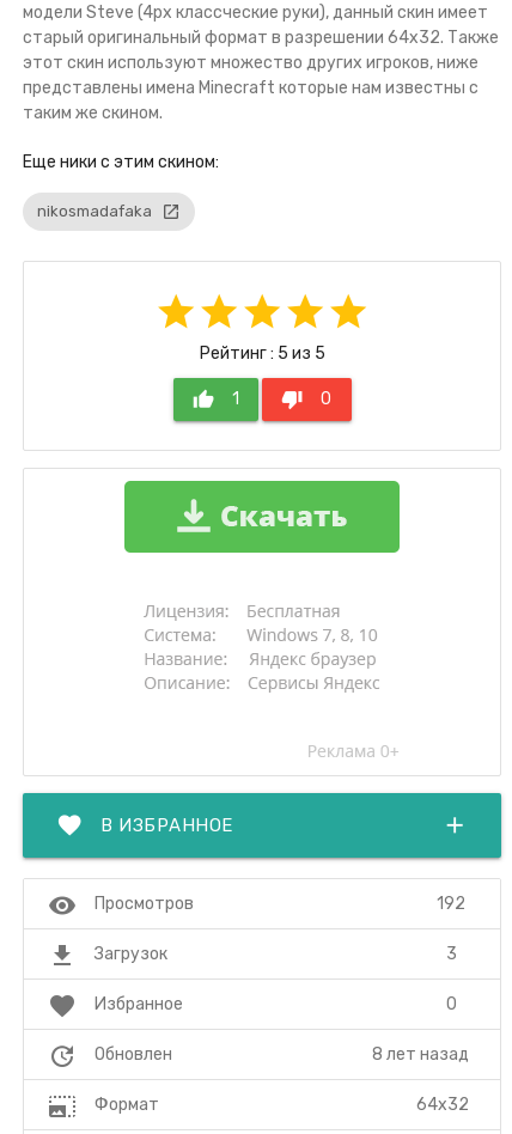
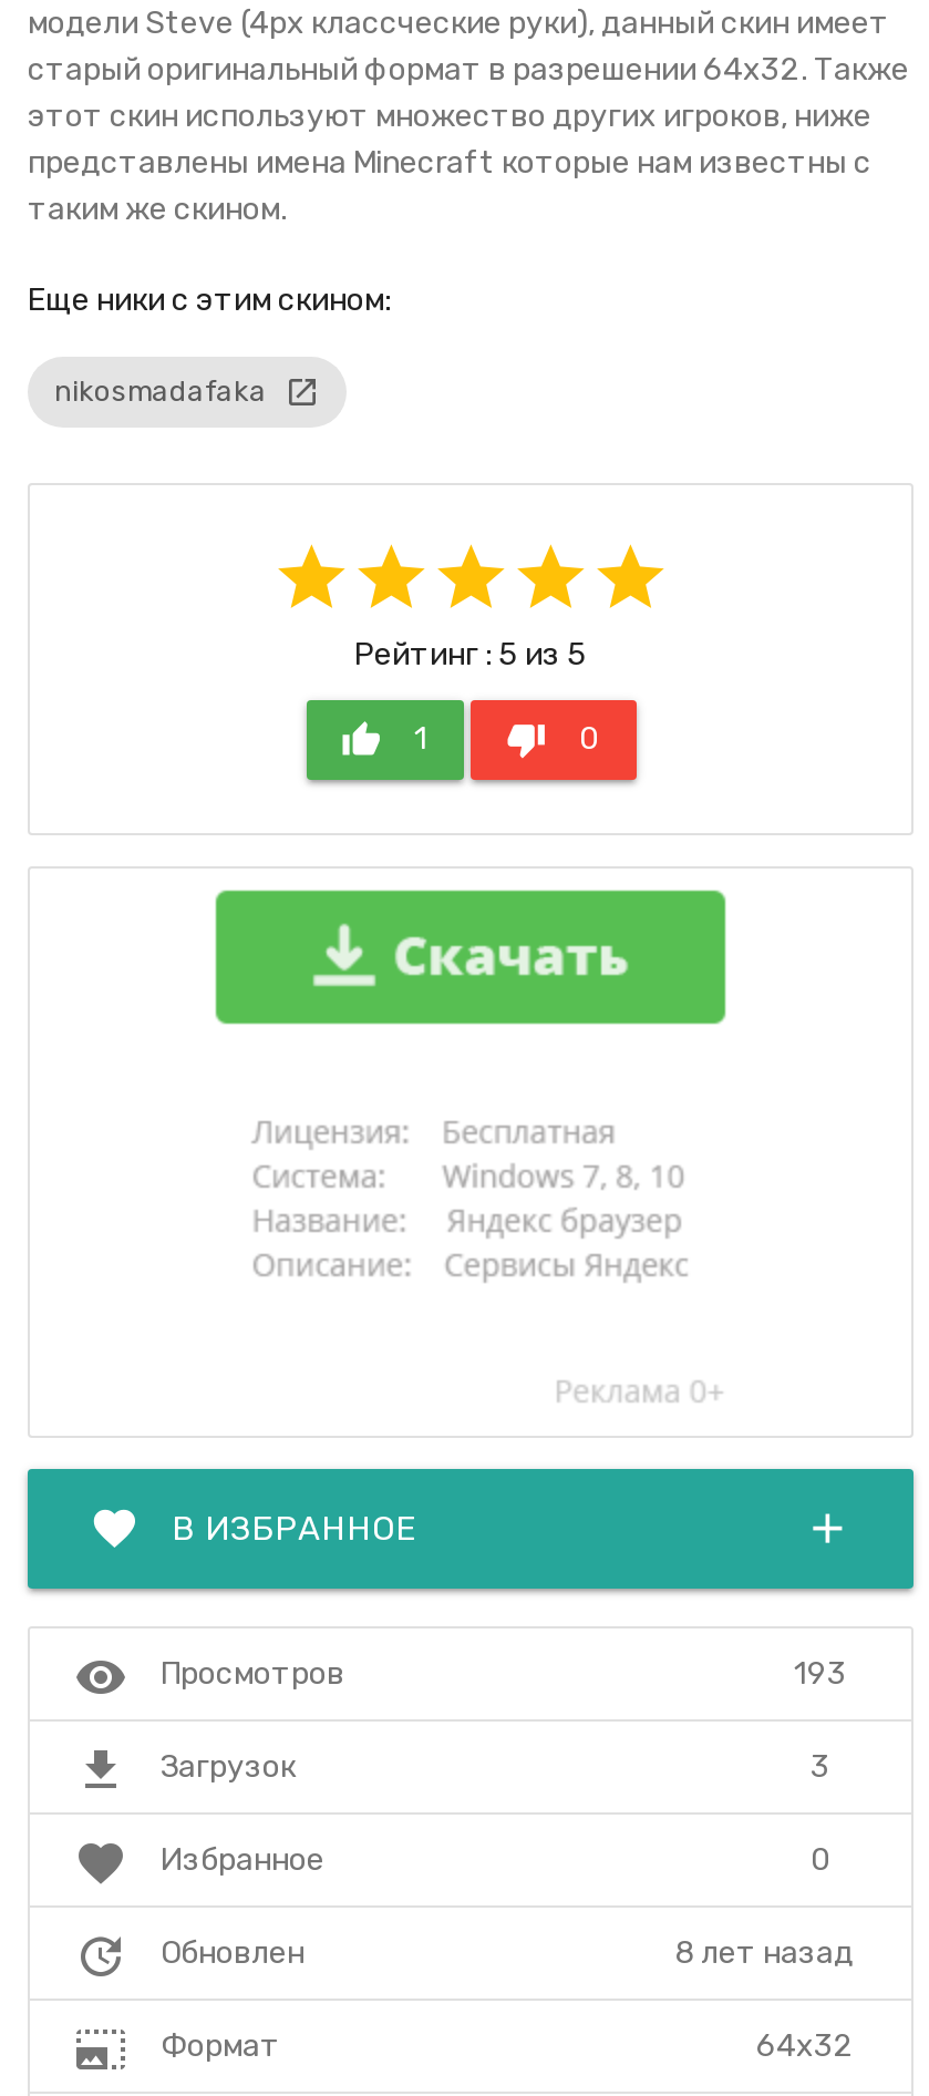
[437,893,465,913] 192 -> [794,1654,847,1692] 193

